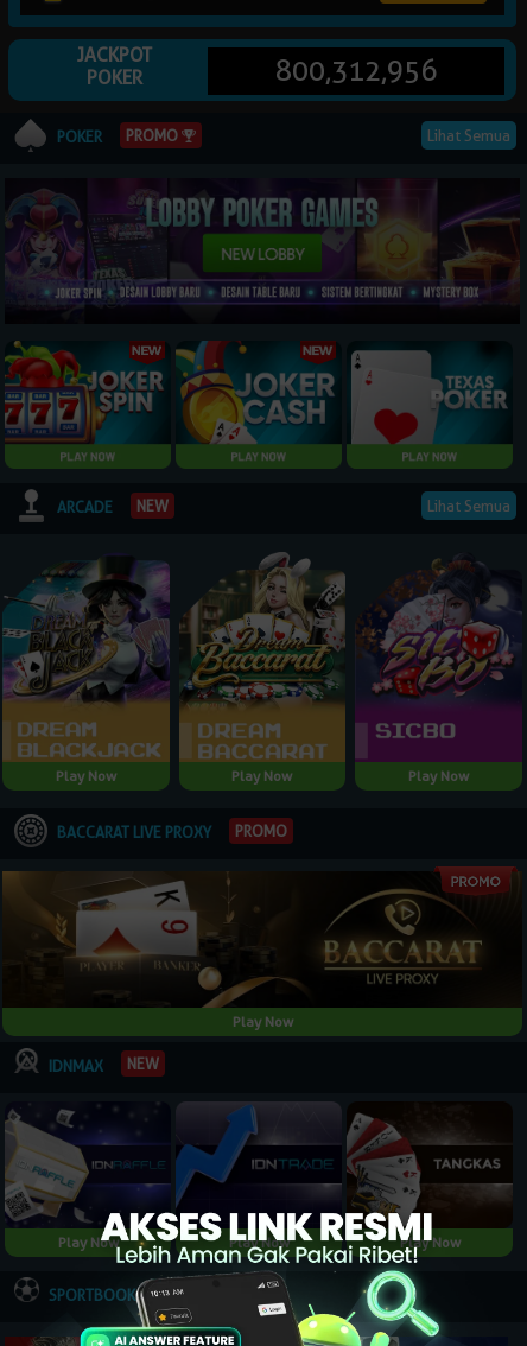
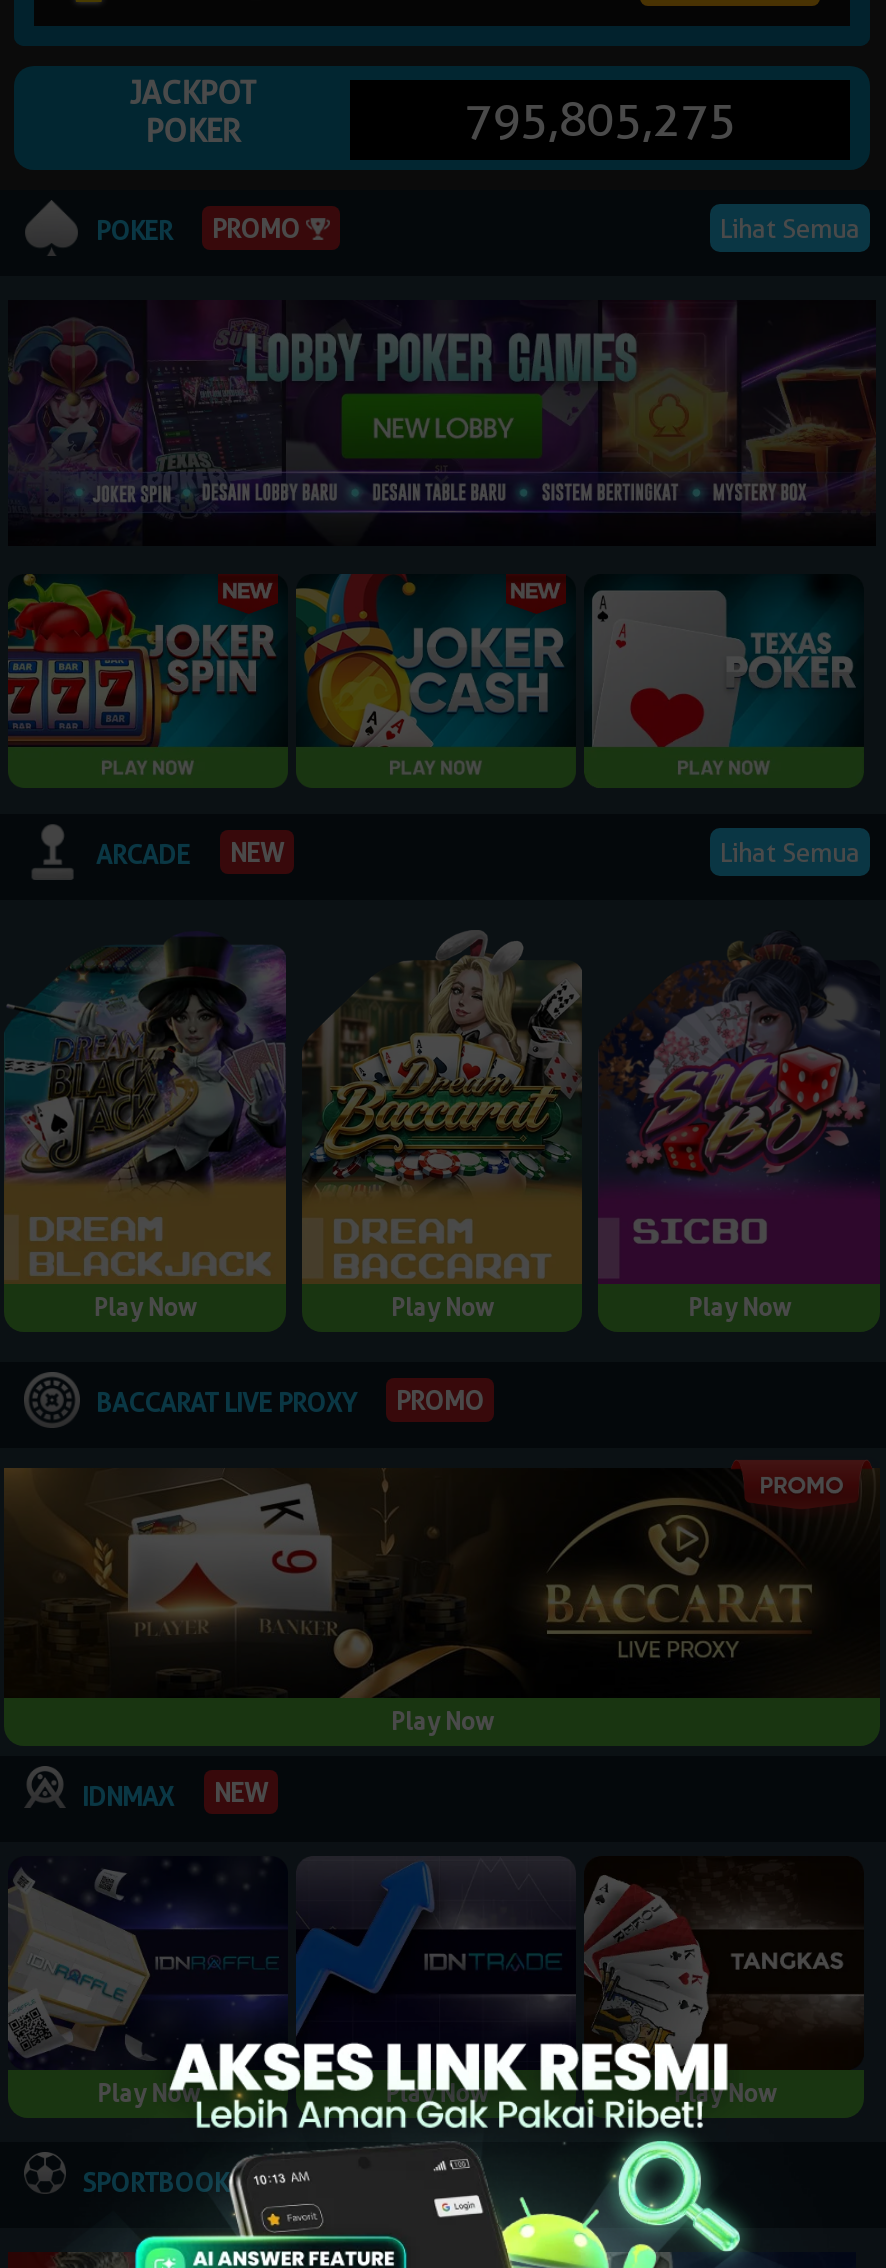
[276,54,437,88] 800,312,956 -> [464,91,736,149] 795,805,275

